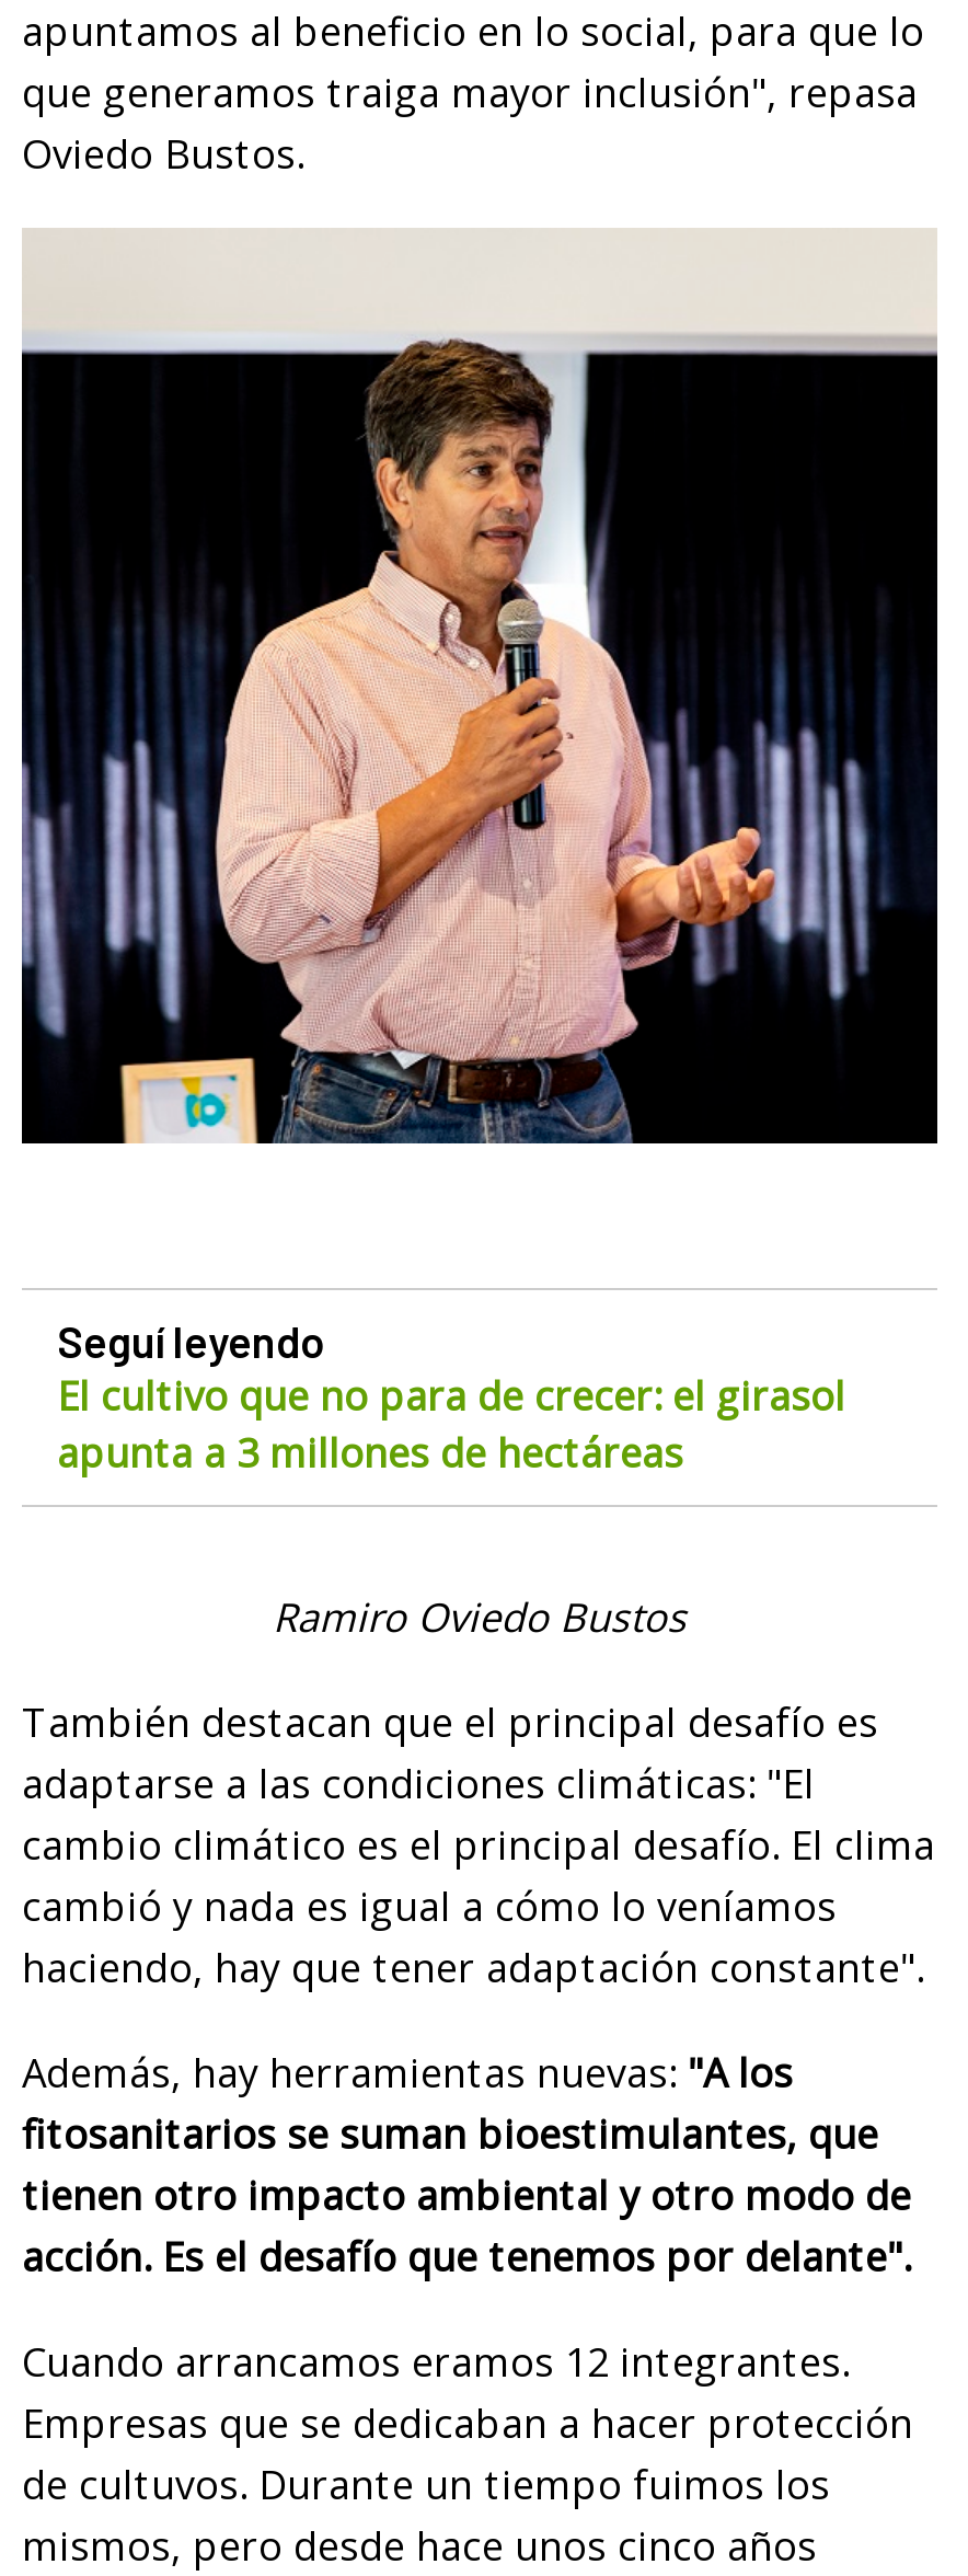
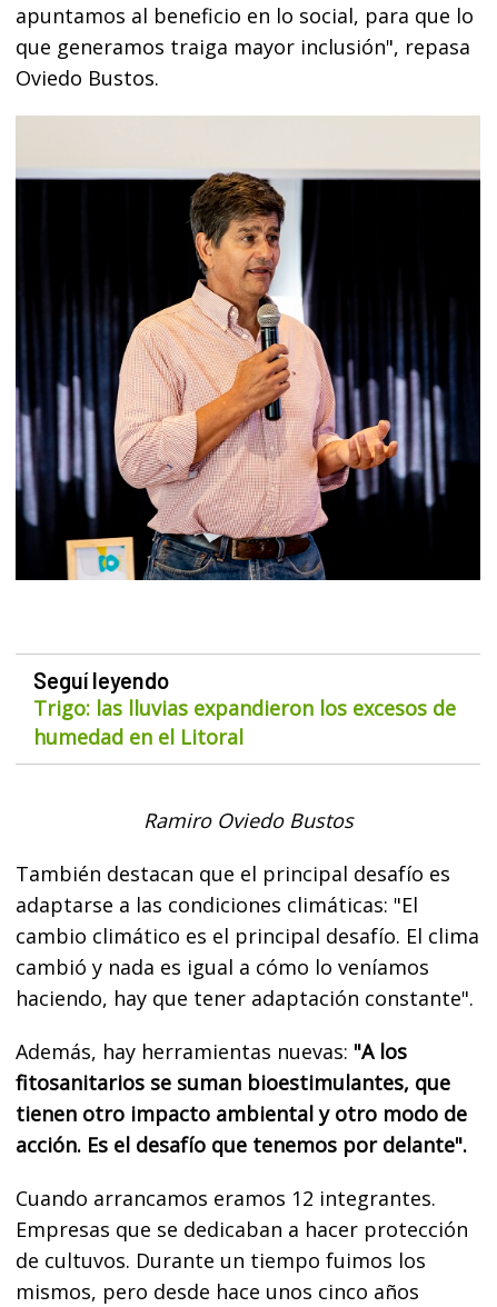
[57,1369,845,1479] El cultivo que no para de crecer: el girasol | apunta a 3 millones de hectáreas -> [33,695,456,750] Trigo: las lluvias expandieron los excesos de | humedad en el Litoral

